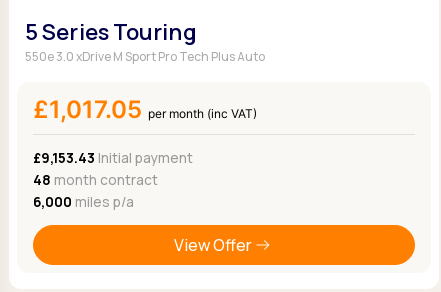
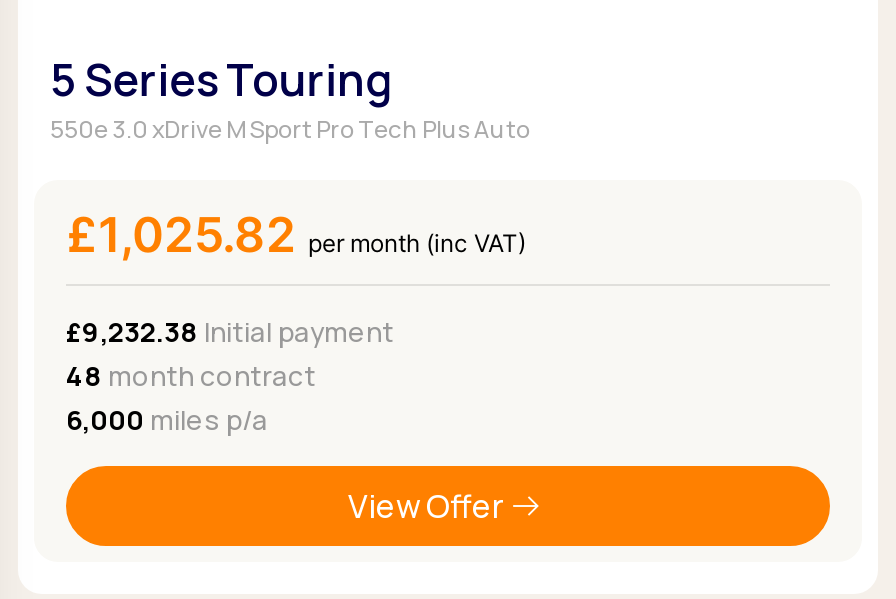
[33,95,257,124] £1,017.05 per month (inc VAT) -> [66,206,526,264] £1,025.82 per month (inc VAT)
[33,149,193,167] £9,153.43 Initial payment -> [66,314,394,350] £9,232.38 Initial payment

